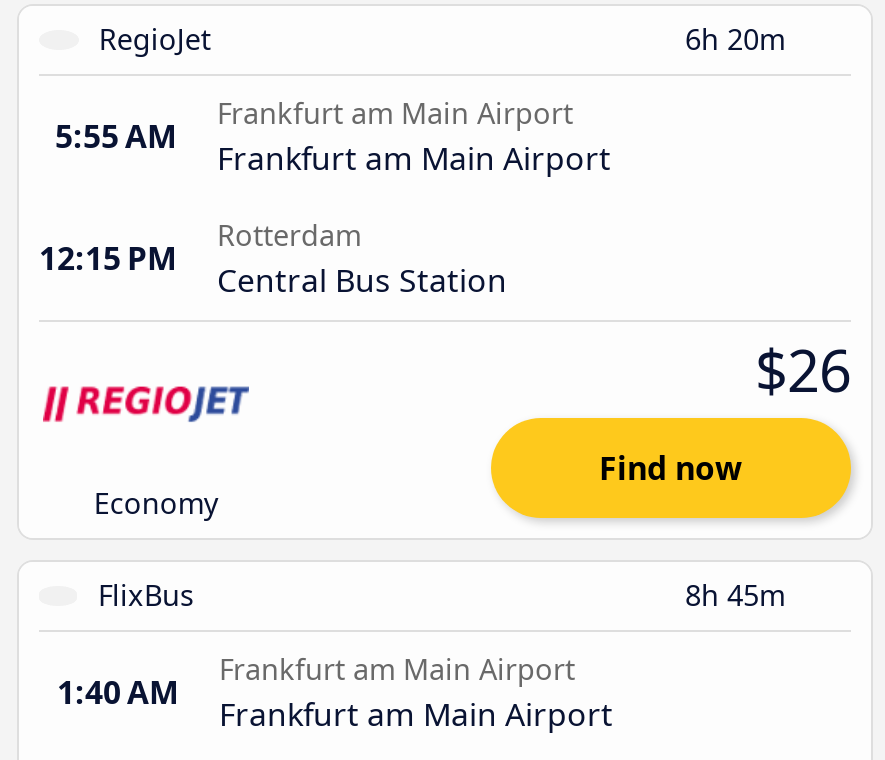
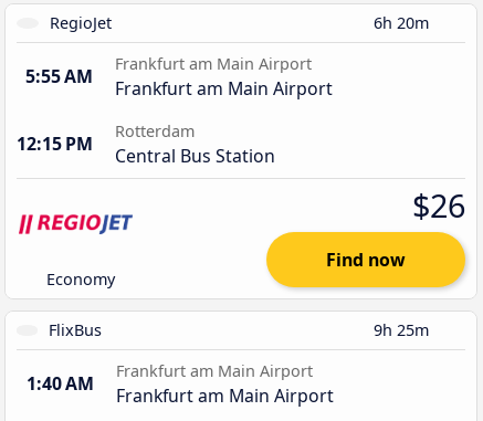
[685,576,793,614] 8h 45m -> [374,319,433,340] 9h 25m

